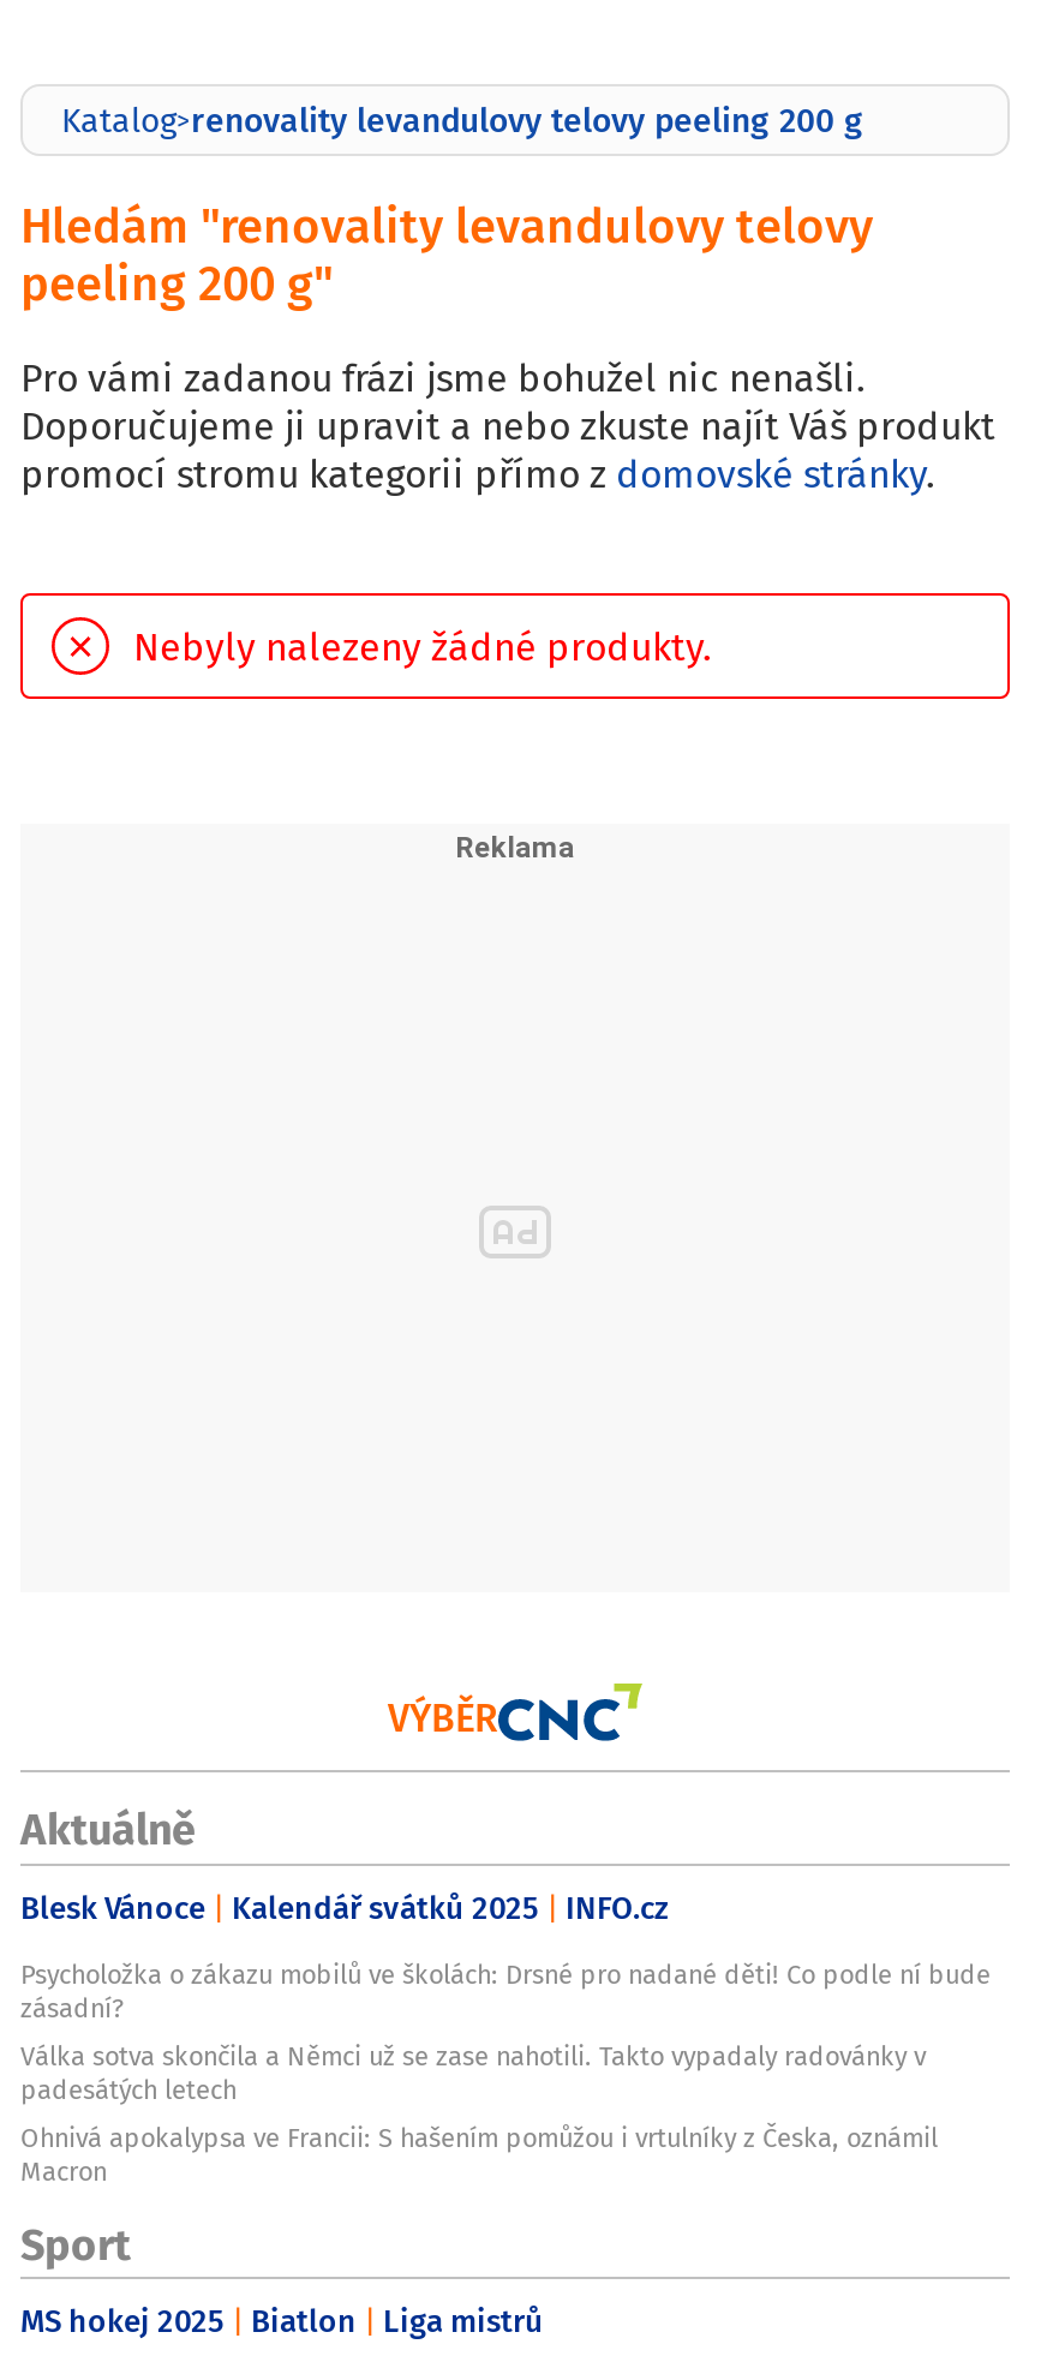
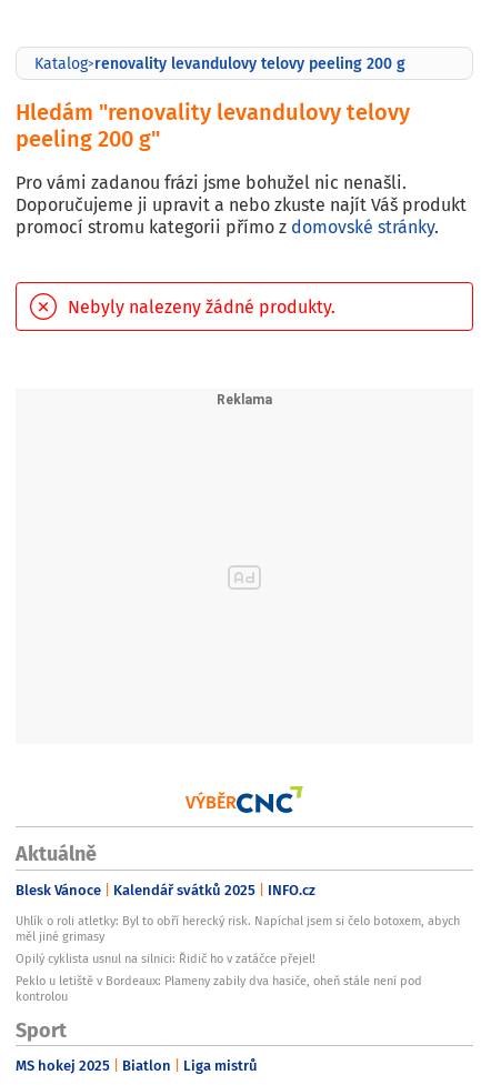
[20,1955,991,2190] Psycholožka o zákazu mobilů ve školách: Drsné pro nadané děti! Co podle ní bude | zásadní? | Válka sotva skončila a Němci už se zase nahotili. Takto vypadaly radovánky v | padesátých letech | Ohnivá apokalypsa ve Francii: S hašením pomůžou i vrtulníky z Česka, oznámil | Macron -> [16,912,460,1005] Uhlík o roli atletky: Byl to obří herecký risk. Napíchal jsem si čelo botoxem, abych | měl jiné grimasy | Opilý cyklista usnul na silnici: Řidič ho v zatáčce přejel! | Peklo u letiště v Bordeaux: Plameny zabily dva hasiče, oheň stále není pod | kontrolou

